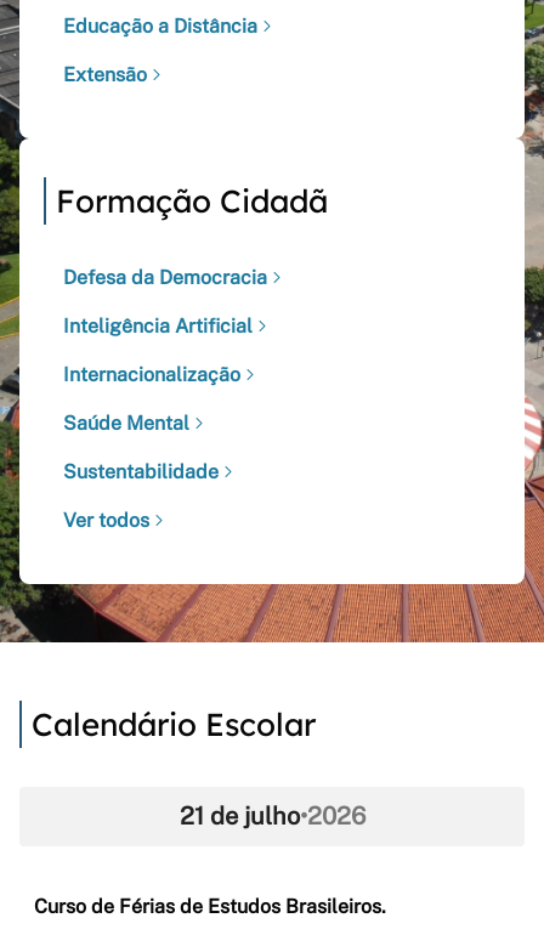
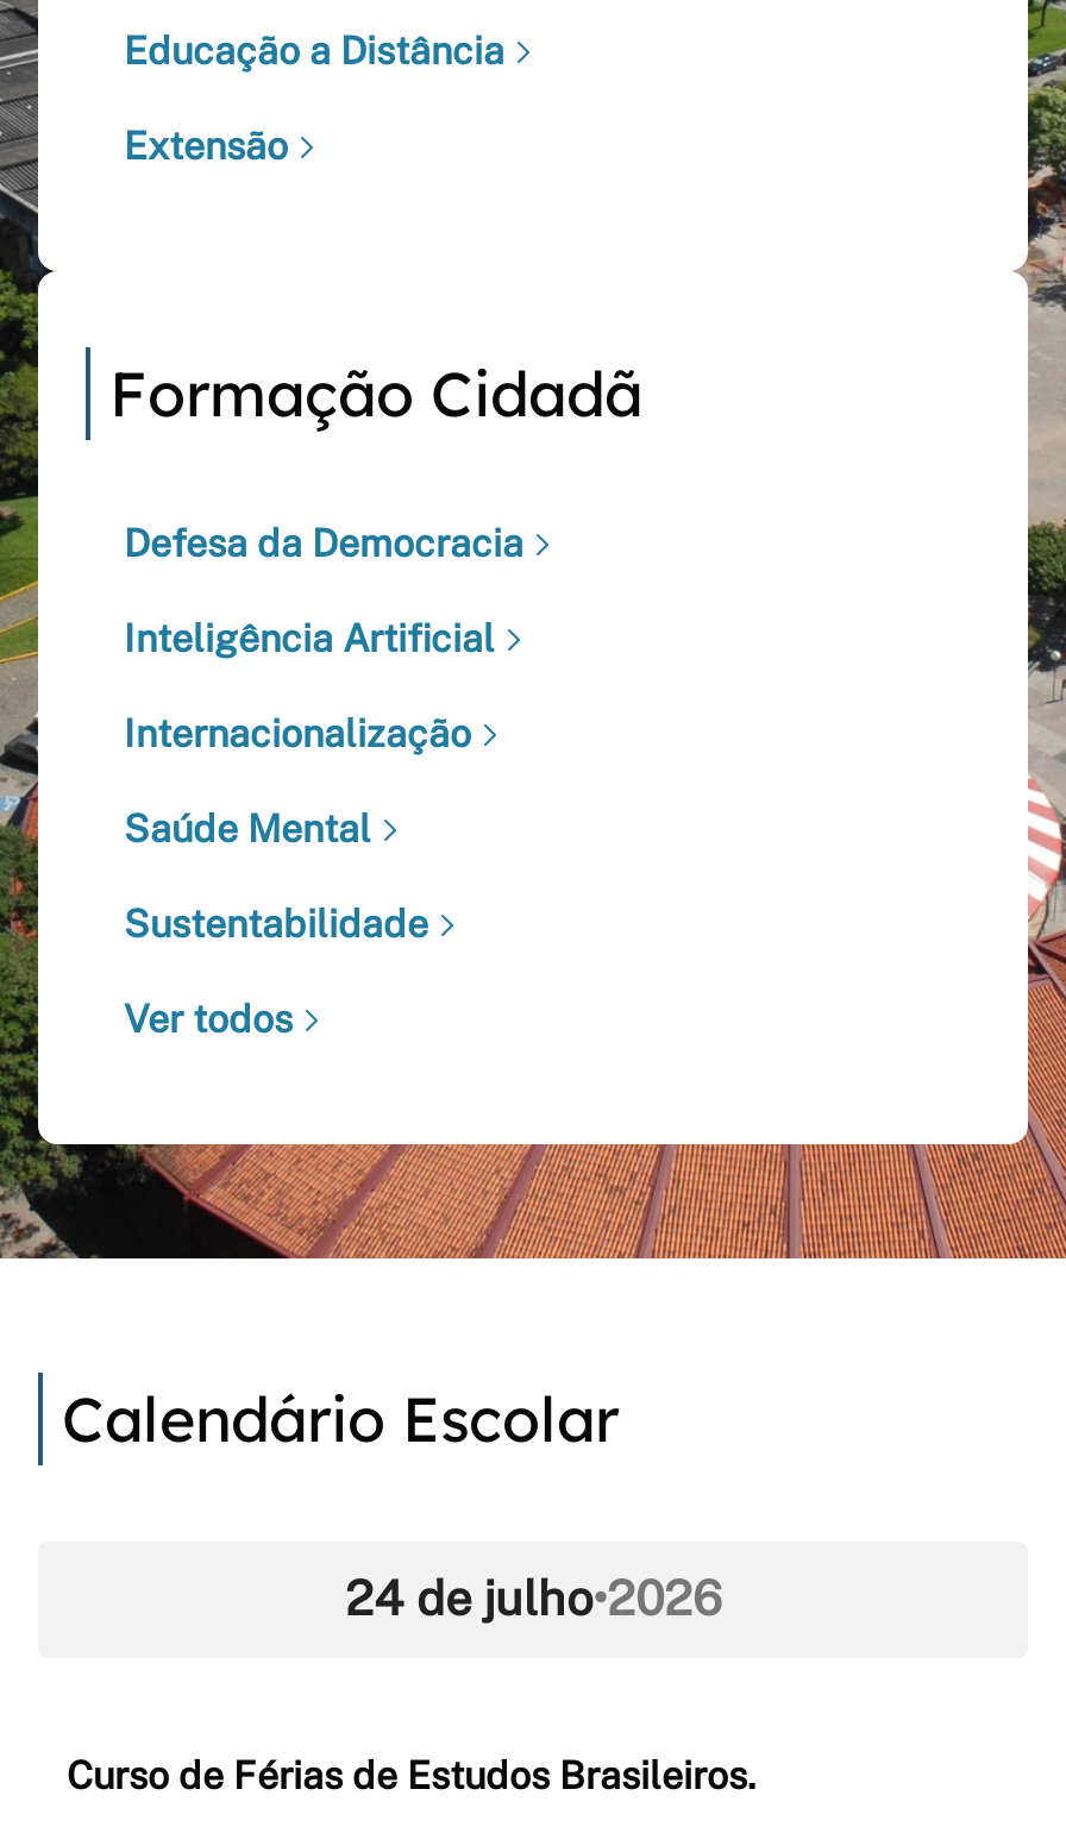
[179,802,365,831] 21 de julho•2026 -> [345,1570,721,1627] 24 de julho•2026

